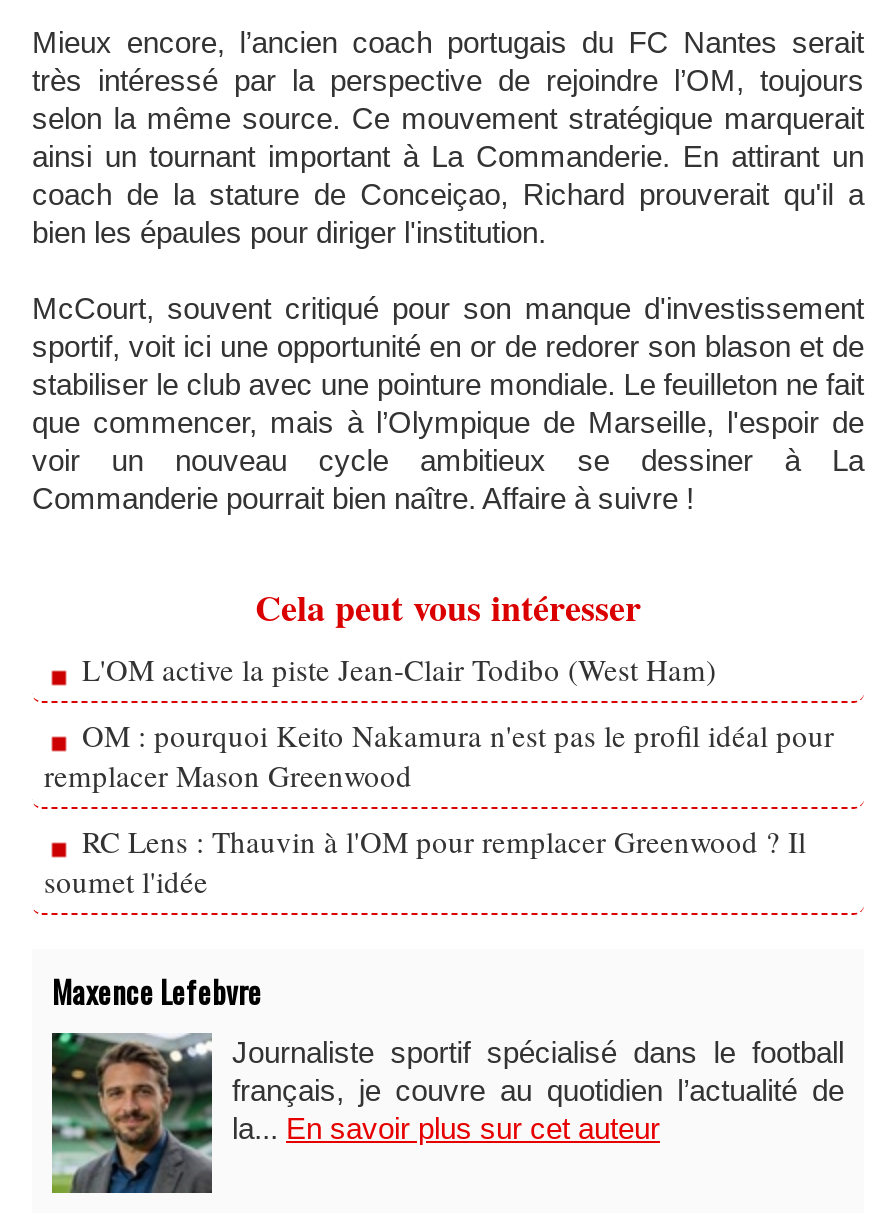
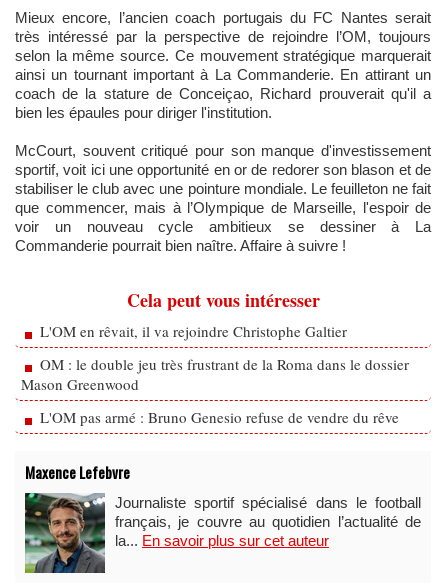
[82,649,716,689] L'OM active la piste Jean-Clair Todibo (West Ham) -> [40,321,347,341] L'OM en rêvait, il va rejoindre Christophe Galtier
[44,715,834,795] OM : pourquoi Keito Nakamura n'est pas le profil idéal pour | remplacer Mason Greenwood -> [21,354,409,394] OM : le double jeu très frustrant de la Roma dans le dossier | Mason Greenwood
[44,821,806,901] RC Lens : Thauvin à l'OM pour remplacer Greenwood ? Il | soumet l'idée -> [40,407,399,427] L'OM pas armé : Bruno Genesio refuse de vendre du rêve

